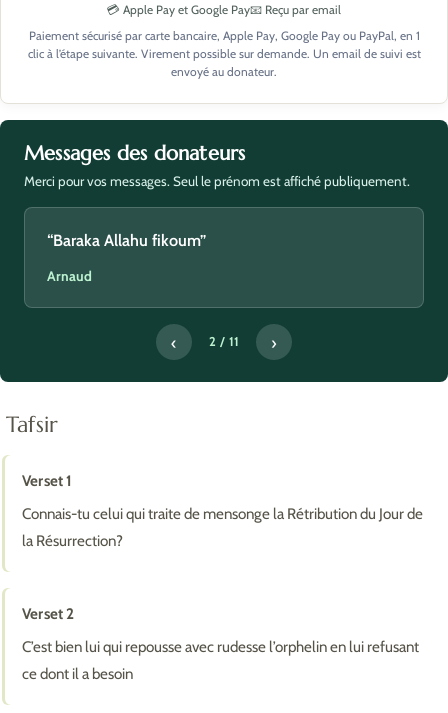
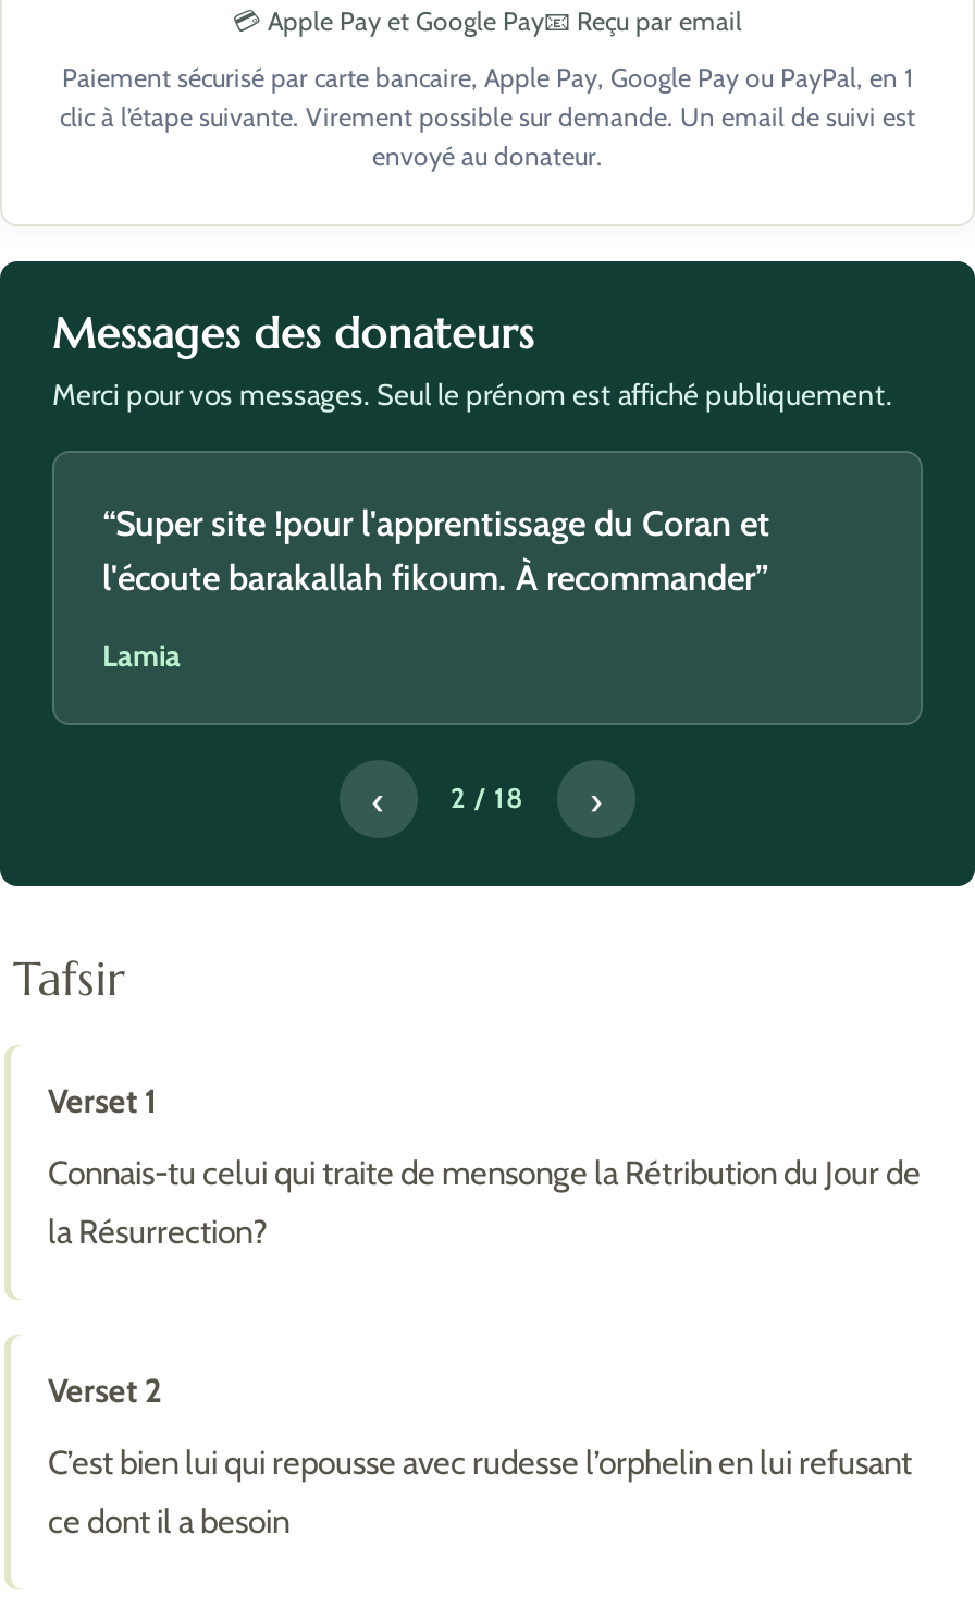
[47,230,206,250] “Baraka Allahu fikoum” -> [102,502,770,600] “Super site !pour l'apprentissage du Coran et | l'écoute barakallah fikoum. À recommander”
[47,268,92,284] Arnaud -> [102,639,181,674] Lamia
[208,334,239,349] 2 / 11 -> [451,783,524,815] 2 / 18

